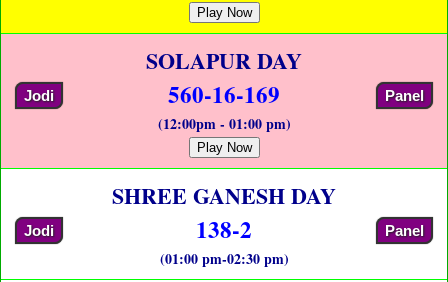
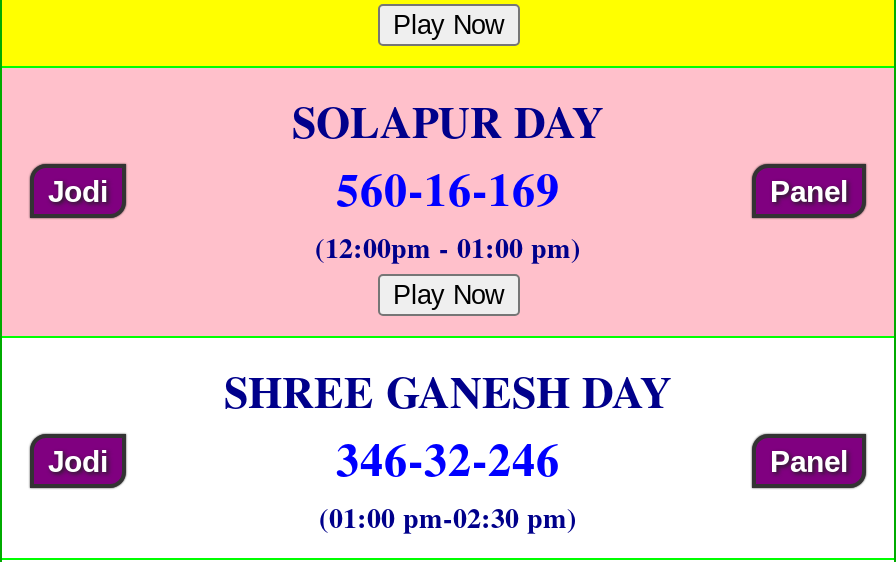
[196,212,252,246] 138-2 -> [336,424,560,492] 346-32-246

